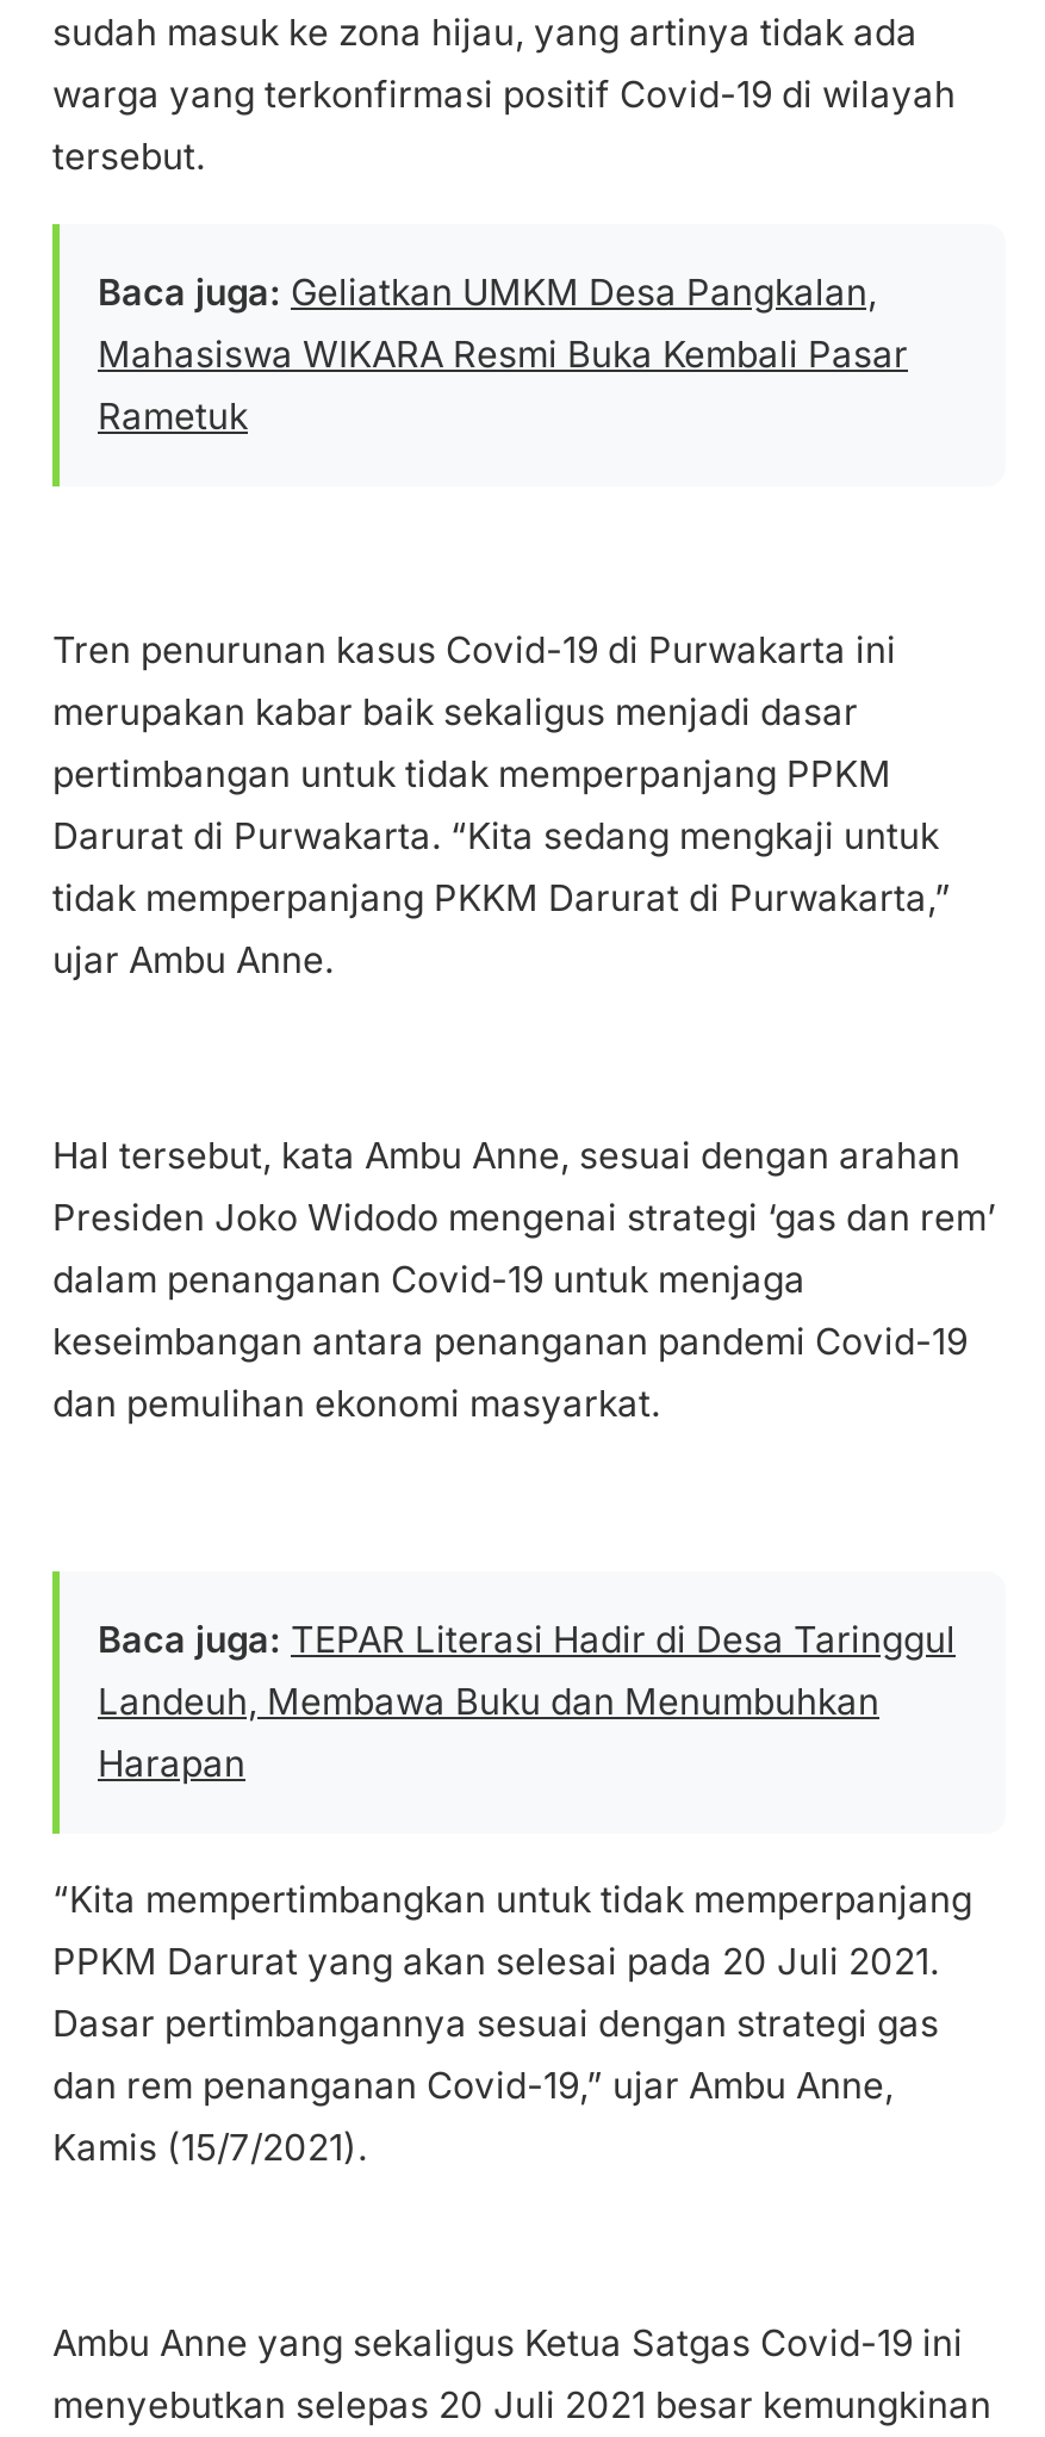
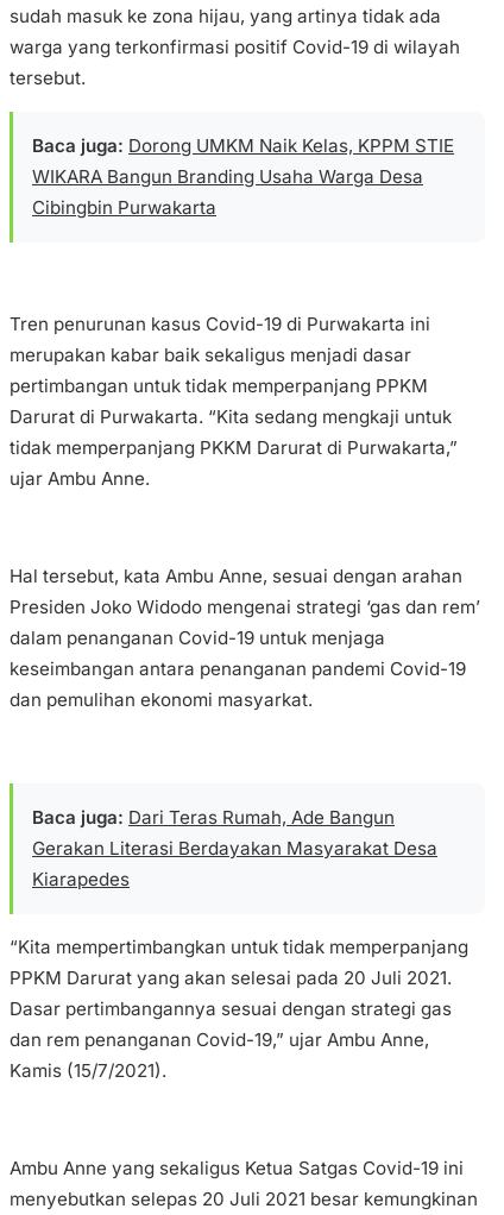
[98,269,908,438] Baca juga: Geliatkan UMKM Desa Pangkalan, | Mahasiswa WIKARA Resmi Buka Kembali Pasar | Rametuk -> [32,134,454,219] Baca juga: Dorong UMKM Naik Kelas, KPPM STIE | WIKARA Bangun Branding Usaha Warga Desa | Cibingbin Purwakarta
[98,1616,956,1786] Baca juga: TEPAR Literasi Hadir di Desa Taringgul | Landeuh, Membawa Buku dan Menumbuhkan | Harapan -> [32,806,437,890] Baca juga: Dari Teras Rumah, Ade Bangun | Gerakan Literasi Berdayakan Masyarakat Desa | Kiarapedes

